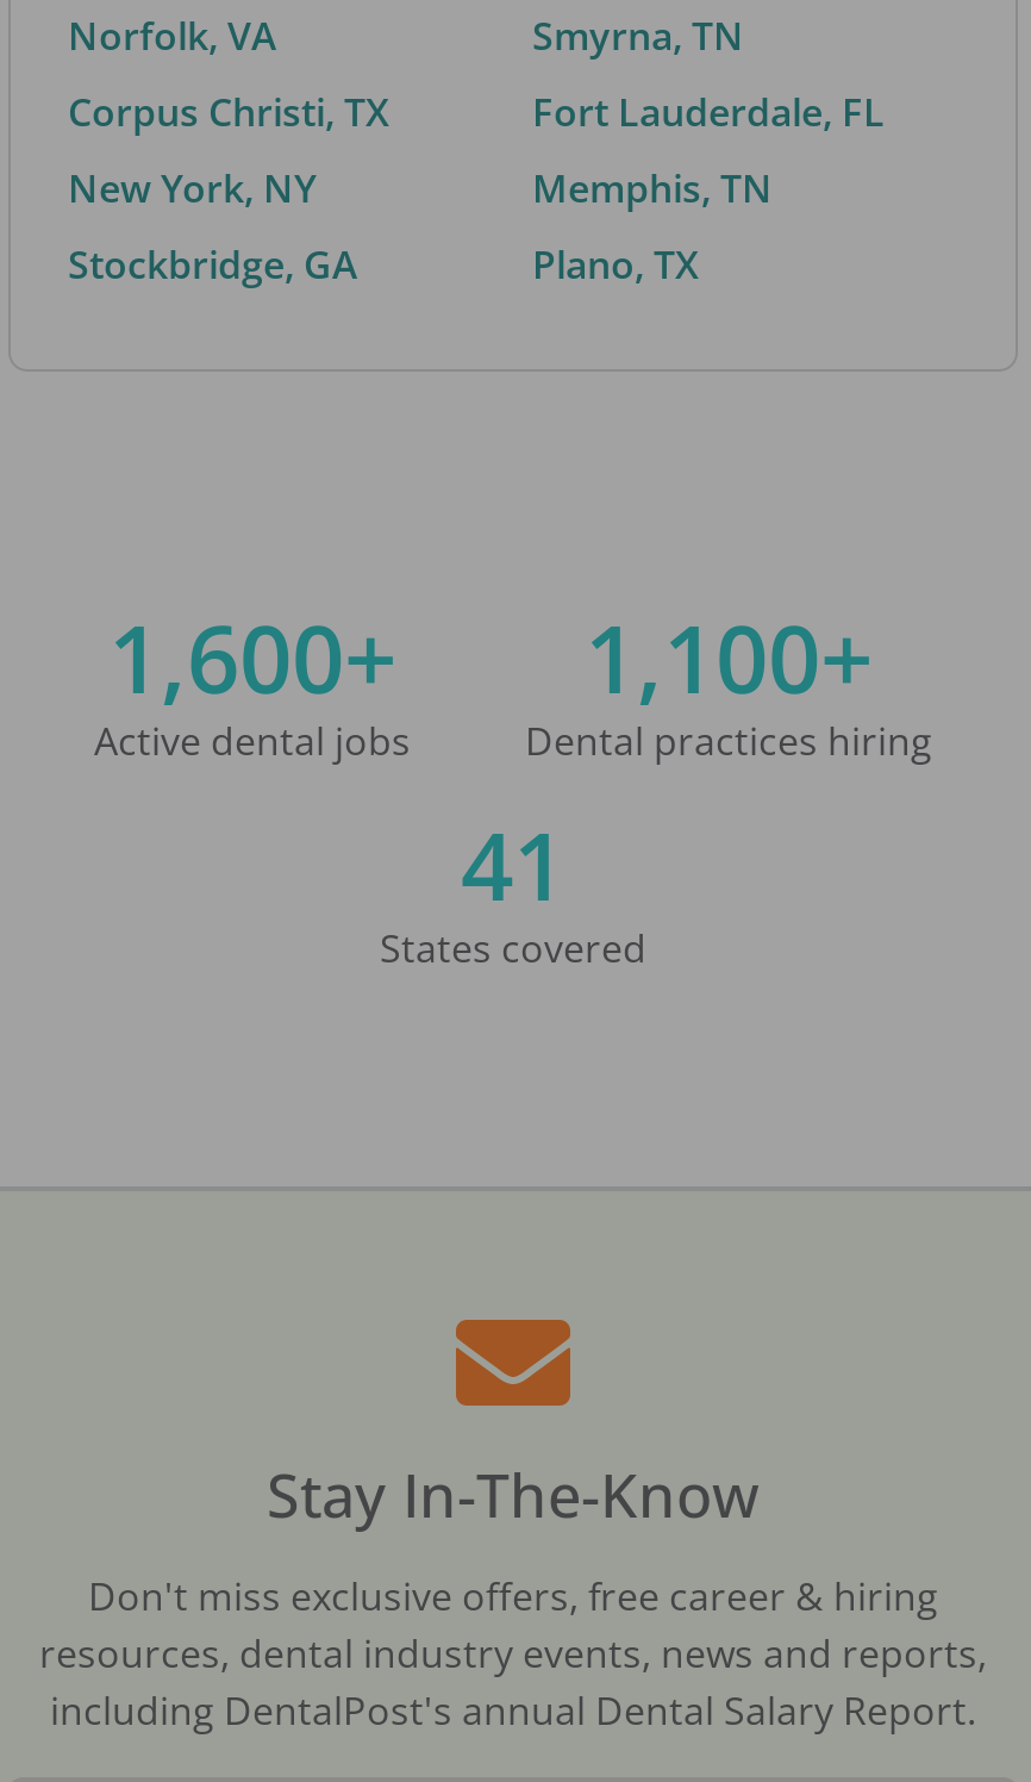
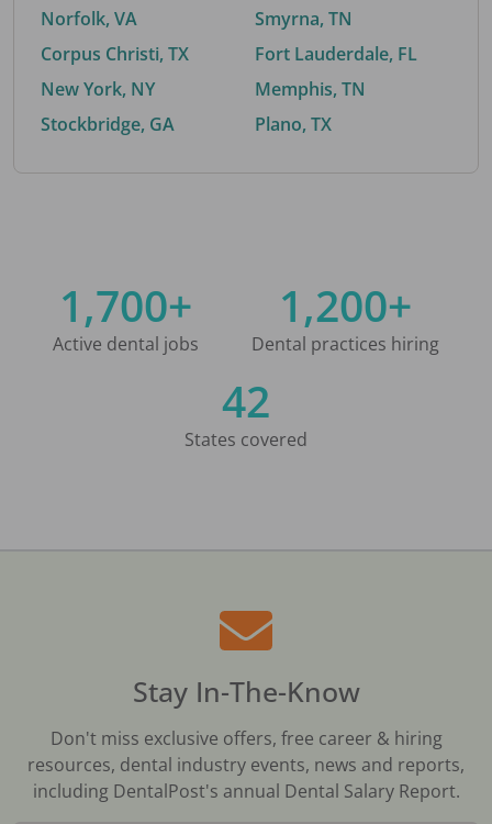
[108,594,396,721] 1,600+ -> [59,276,192,335] 1,700+
[585,594,873,721] 1,100+ -> [279,276,412,335] 1,200+
[461,802,566,928] 41 -> [222,372,270,430] 42

